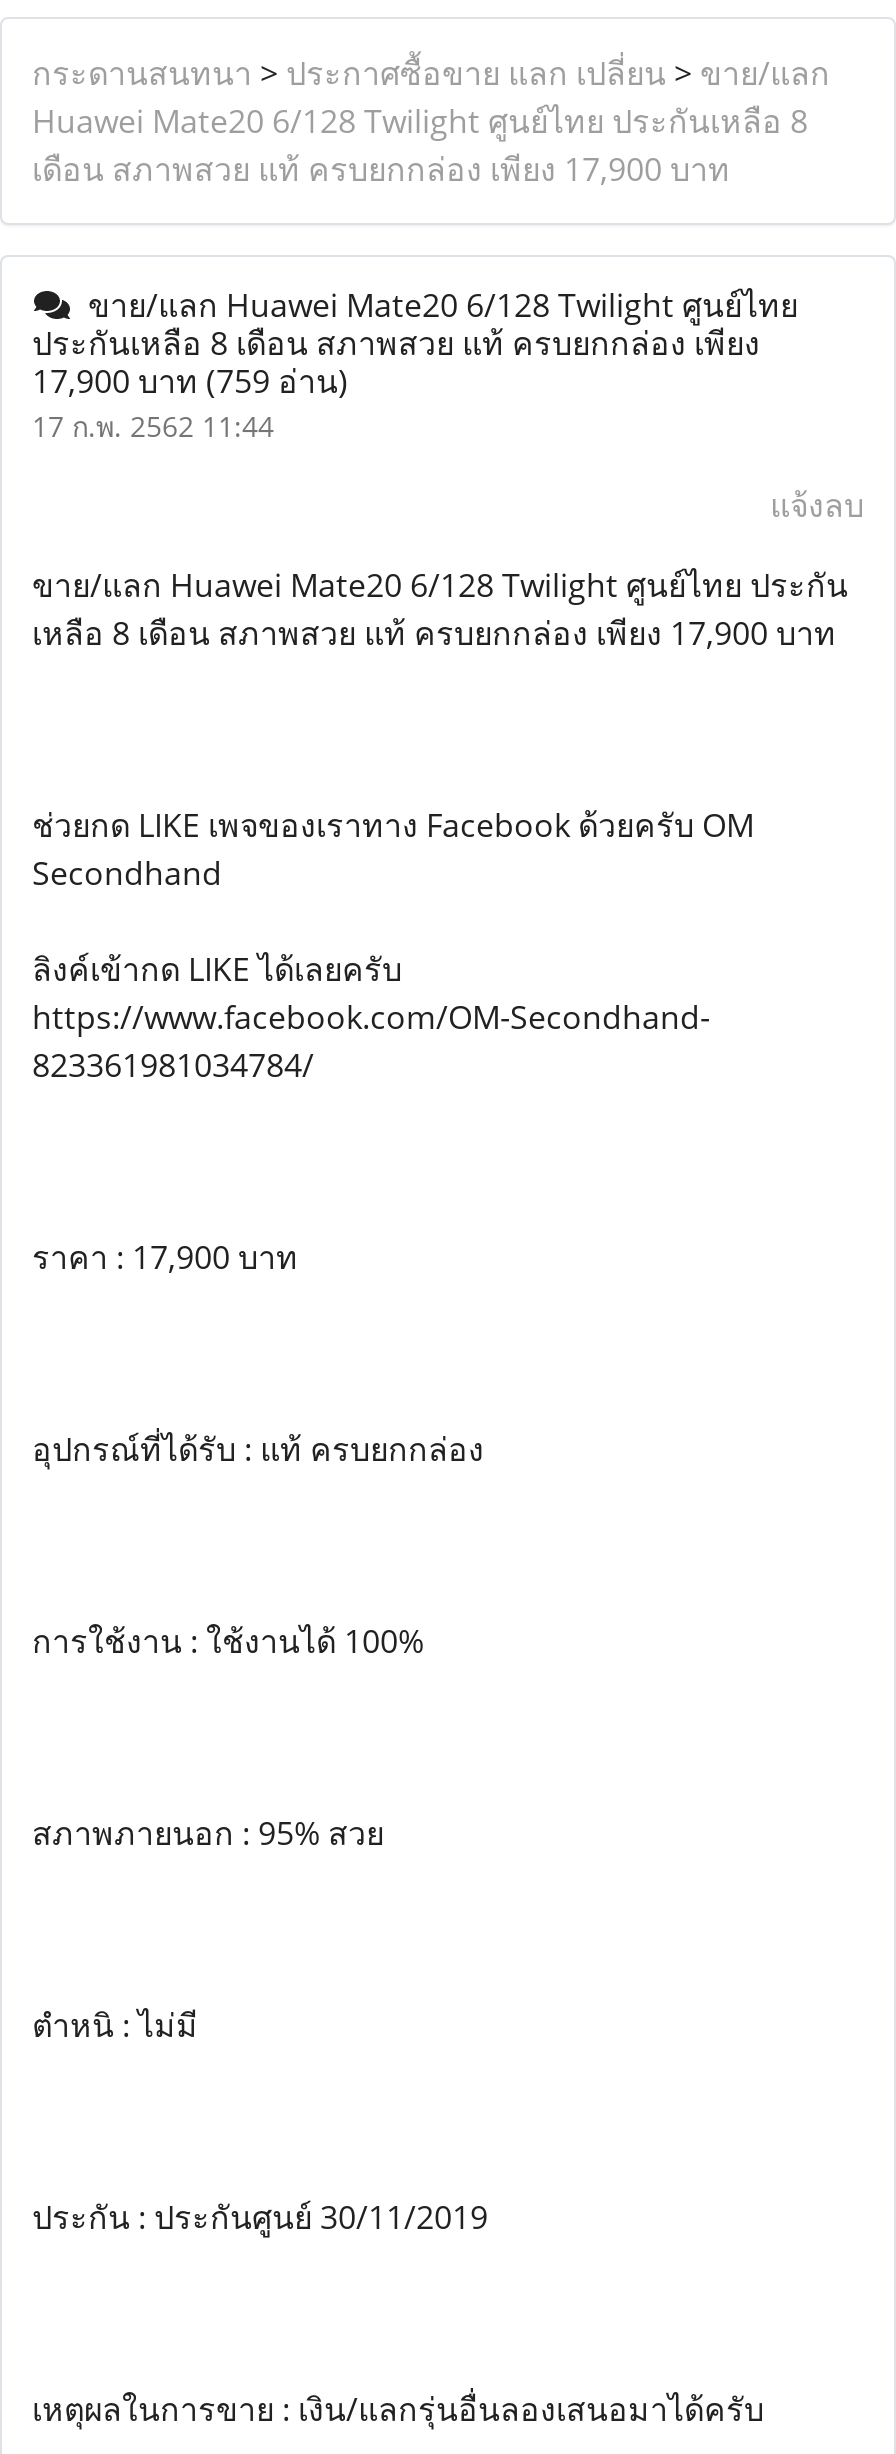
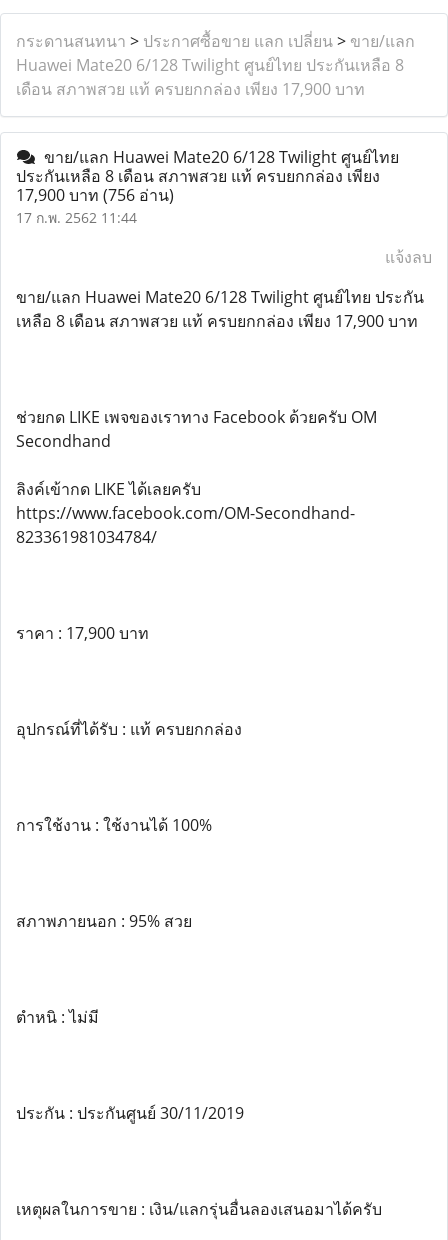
[32,359,348,403] 17,900 บาท(759 อ่าน) -> [16,184,174,206] 17,900 บาท(756 อ่าน)

